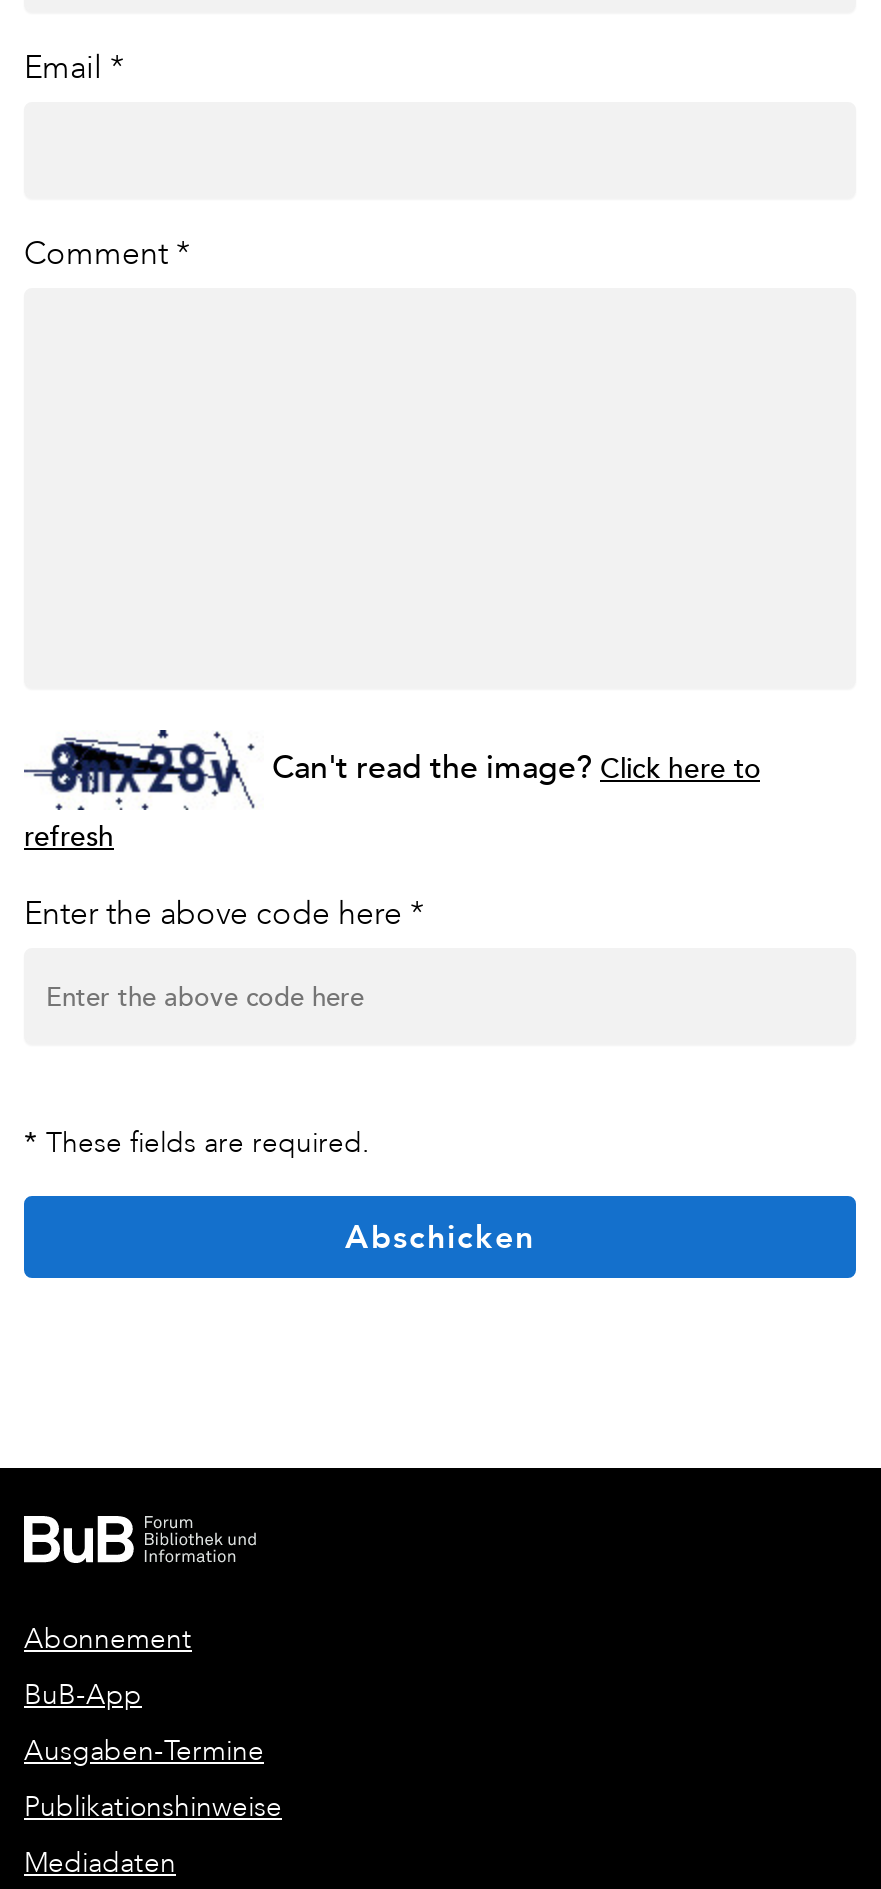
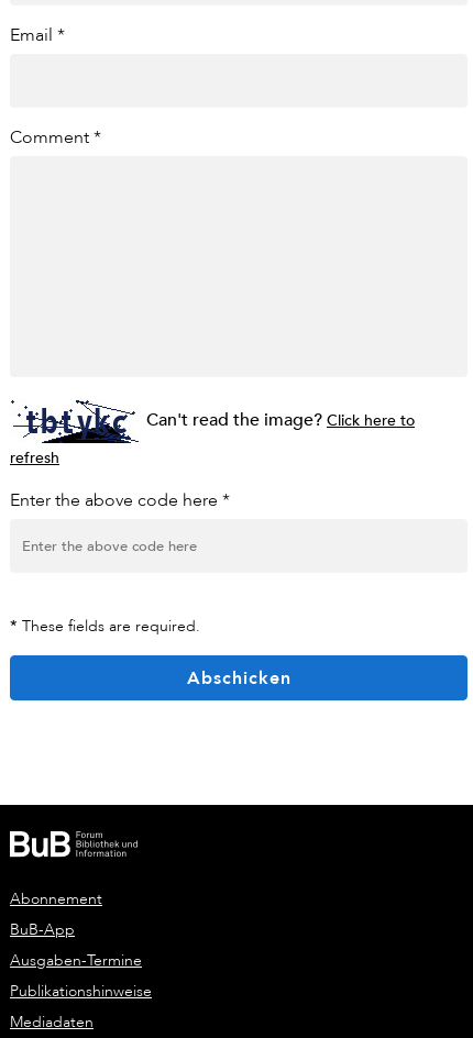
[24,730,256,810] [image] -> [10,399,135,444] [image]

